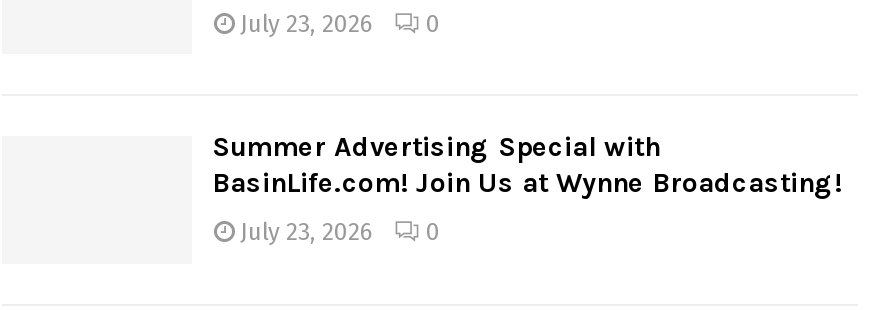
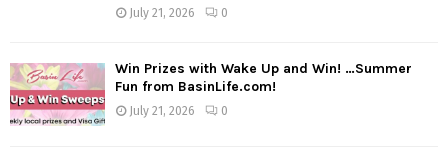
[240,10,440,38] July 23, 2026 0 -> [129,6,228,20] July 21, 2026 0
none -> [9,63,106,126] [image]
[212,131,842,201] Summer Advertising Special with | BasinLife.com! Join Us at Wynne Broadcasting! -> [115,60,412,95] Win Prizes with Wake Up and Win! …Summer | Fun from BasinLife.com!
[240,219,440,247] July 23, 2026 0 -> [129,104,228,118] July 21, 2026 0

